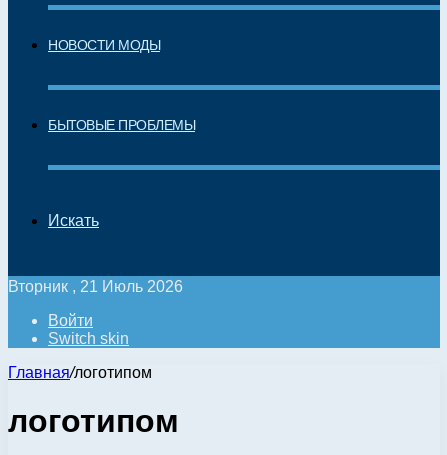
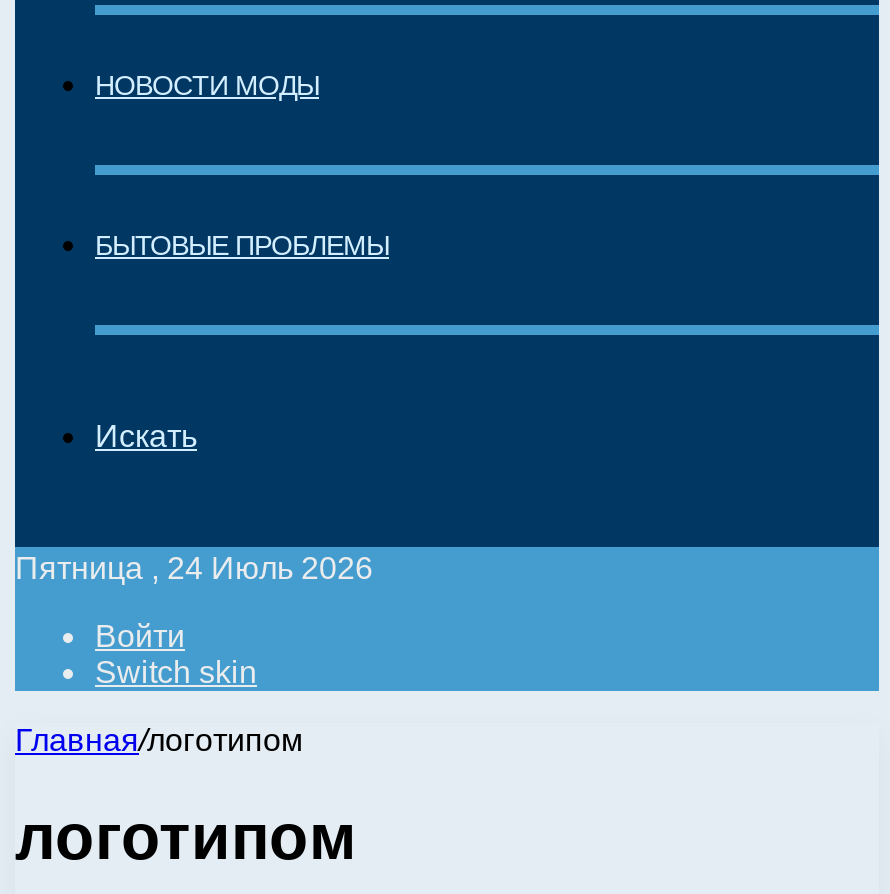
[8,278,183,295] Вторник , 21 Июль 2026 -> [15,551,373,585] Пятница , 24 Июль 2026

